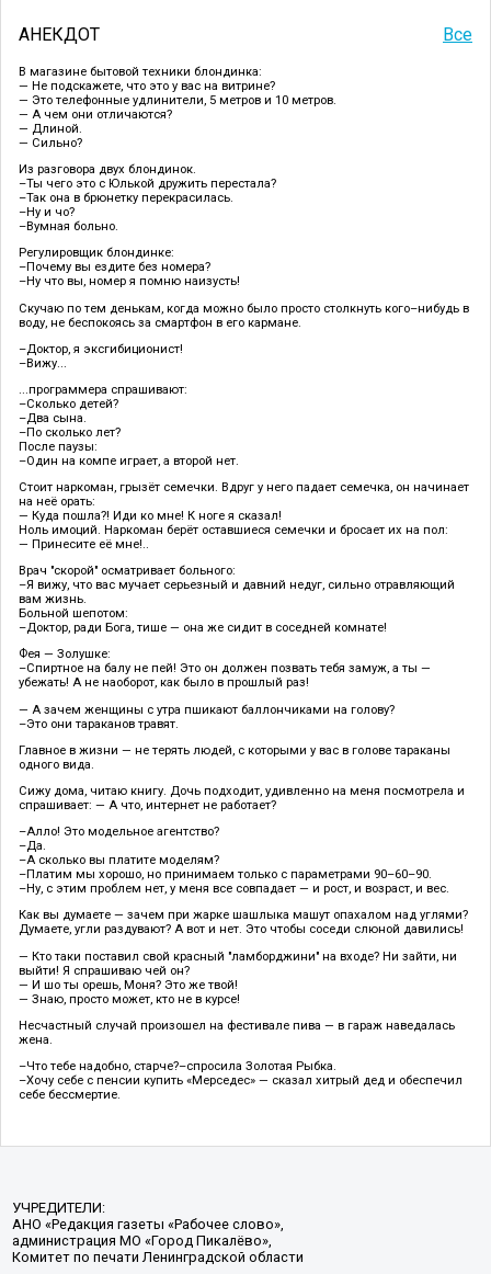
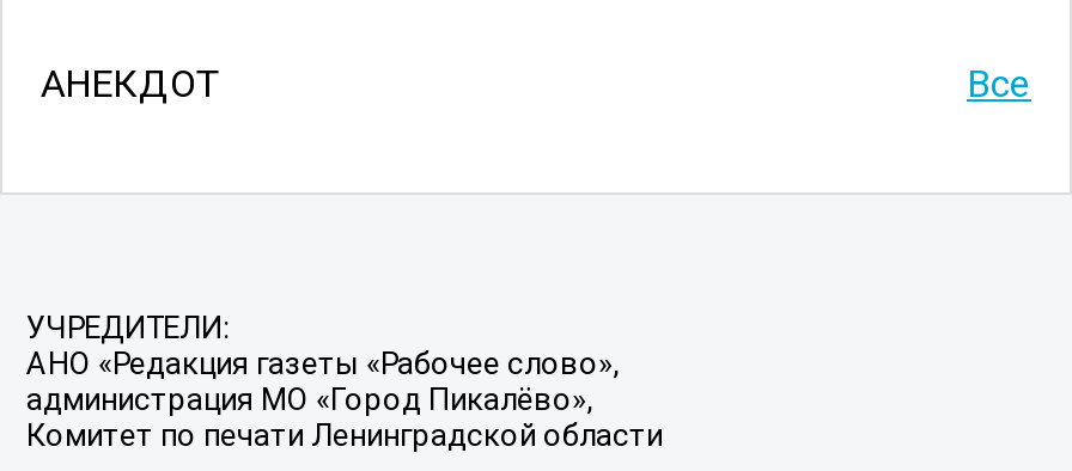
[19,65,469,1102] В магазине бытовой техники блондинка: | — Не подскажете, что это у вас на витрине? | — Это телефонные удлинители, 5 метров и 10 метров. | — А чем они отличаются? | — Длиной. | — Сильно? | Из разговора двух блондинок. | –Ты чего это с Юлькой дружить перестала? | –Так она в брюнетку перекрасилась. | –Ну и чо? | –Вумная больно. | Регулировщик блондинке: | –Почему вы ездите без номера? | –Ну что вы, номер я помню наизусть! | Скучаю по тем денькам, когда можно было просто столкнуть кого–нибудь в | воду, не беспокоясь за смартфон в его кармане. | –Доктор, я эксгибиционист! | –Вижу... | ...программера спрашивают: | –Сколько детей? | –Два сына. | –По сколько лет? | После паузы: | –Один на компе играет, а второй нет. | Стоит наркоман, грызёт семечки. Вдруг у него падает семечка, он начинает | на неё орать: | — Куда пошла?! Иди ко мне! К ноге я сказал! | Ноль имоций. Наркоман берёт оставшиеся семечки и бросает их на пол: | — Принесите её мне!.. | Врач "скорой" осматривает больного: | –Я вижу, что вас мучает серьезный и давний недуг, сильно отравляющий | вам жизнь. | Больной шепотом: | –Доктор, ради Бога, тише — она же сидит в соседней комнате! | Фея — Золушке: | –Спиртное на балу не пей! Это он должен позвать тебя замуж, а ты — | убежать! А не наоборот, как было в прошлый раз! | — А зачем женщины с утра пшикают баллончиками на голову? | –Это они тараканов травят. | Главное в жизни — не терять людей, с которыми у вас в голове тараканы | одного вида. | Сижу дома, читаю книгу. Дочь подходит, удивленно на меня посмотрела и | спрашивает: — А что, интернет не работает? | –Алло! Это модельное агентство? | –Да. | –А сколько вы платите моделям? | –Платим мы хорошо, но принимаем только с параметрами 90–60–90. | –Ну, с этим проблем нет, у меня все совпадает — и рост, и возраст, и вес. | Как вы думаете — зачем при жарке шашлыка машут опахалом над углями? | Думаете, угли раздувают? А вот и нет. Это чтобы соседи слюной давились! | — Кто таки поставил свой красный "ламборджини" на входе? Ни зайти, ни | выйти! Я спрашиваю чей он? | — И шо ты орешь, Моня? Это же твой! | — Знаю, просто может, кто не в курсе! | Несчастный случай произошел на фестивале пива — в гараж наведалась | жена. | –Что тебе надобно, старче?–спросила Золотая Рыбка. | –Хочу себе с пенсии купить «Мерседес» — сказал хитрый дед и обеспечил | себе бессмертие. -> none

